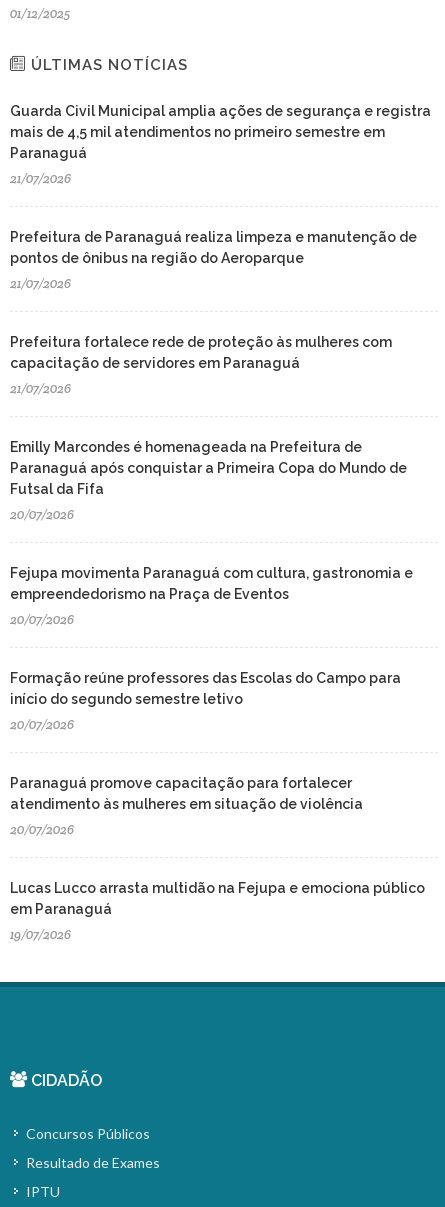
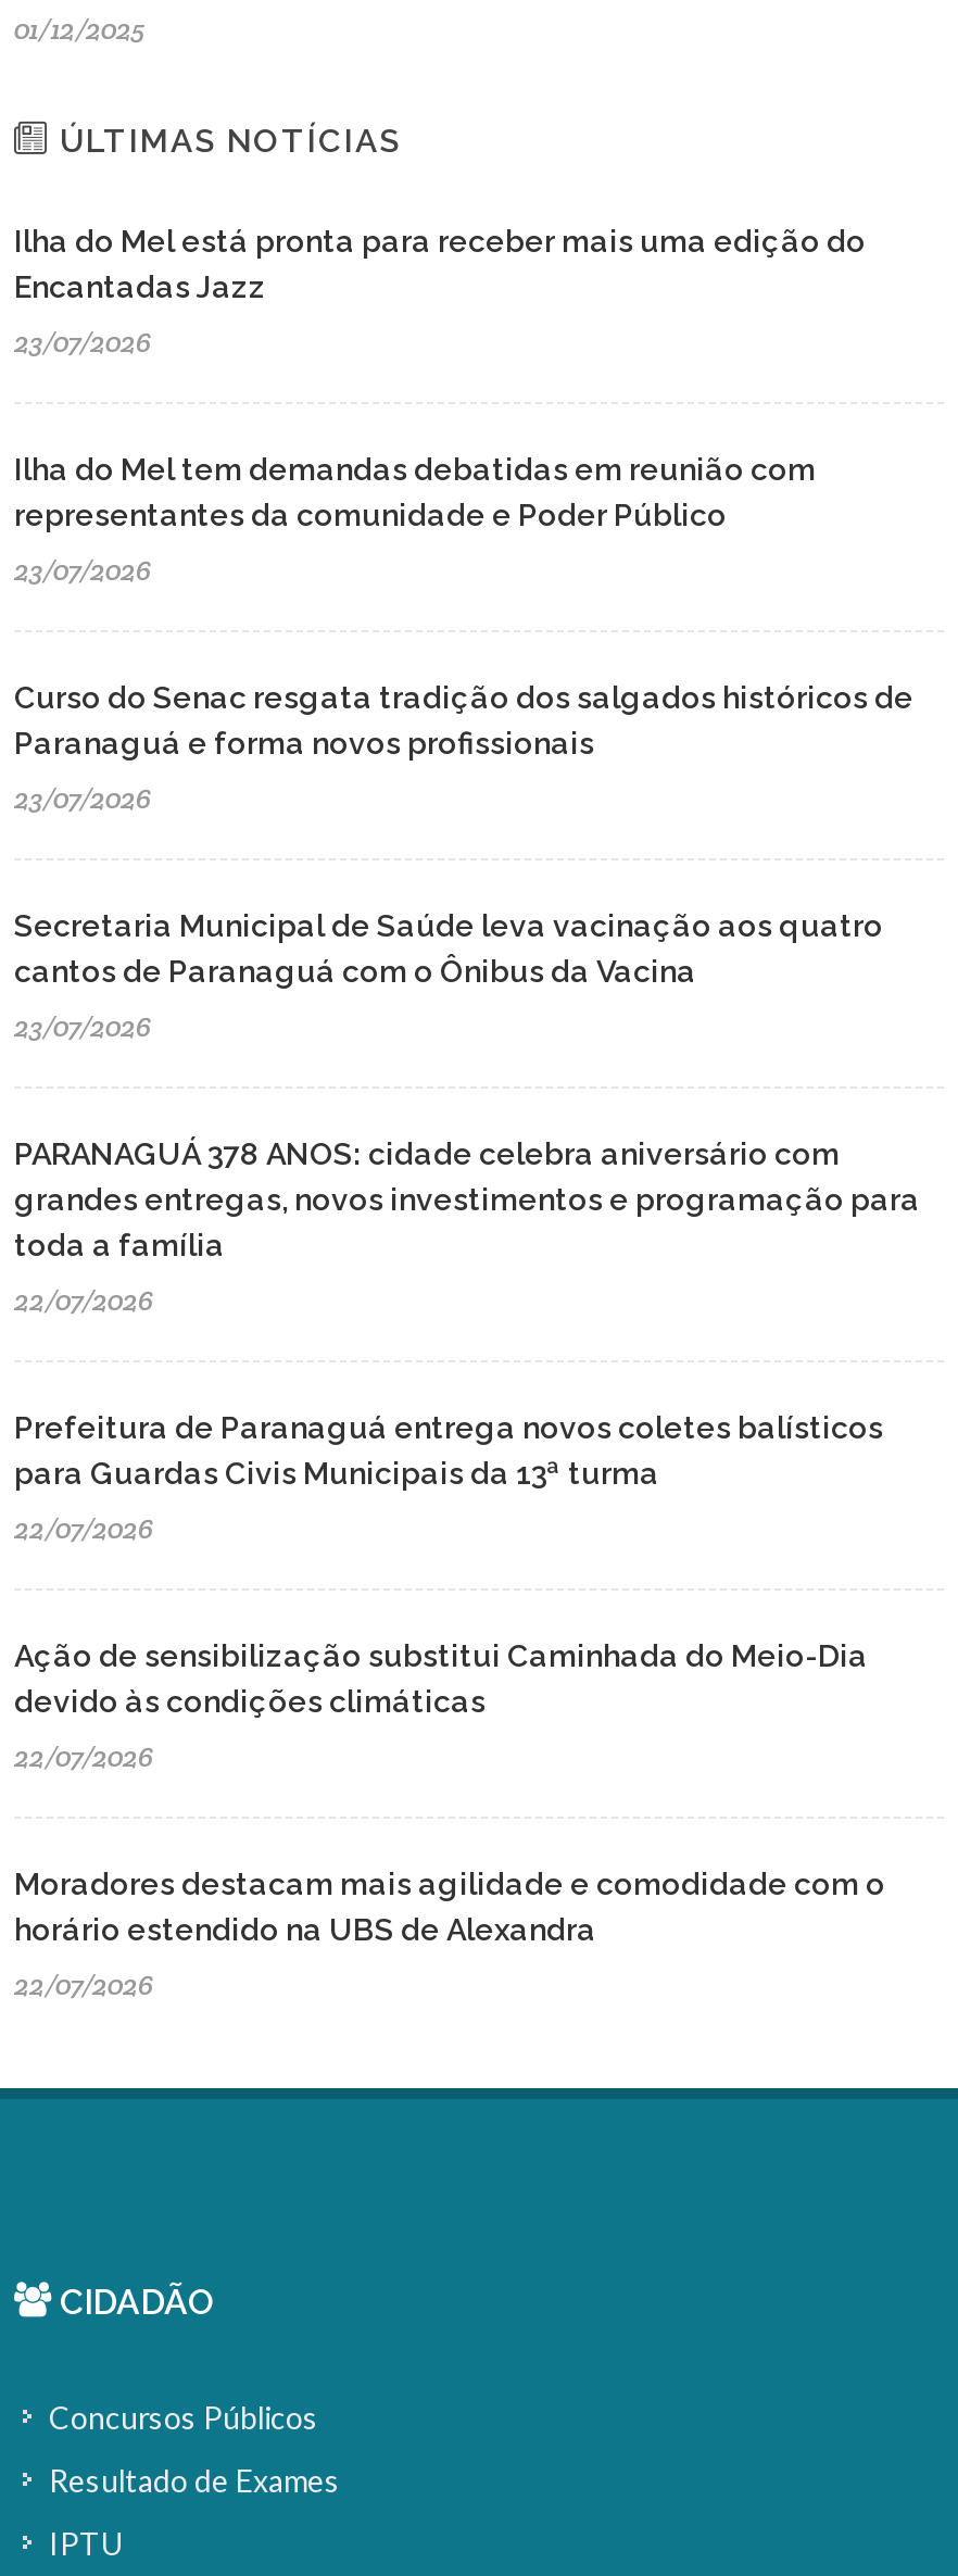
[10,103,431,161] Guarda Civil Municipal amplia ações de segurança e registra | mais de 4,5 mil atendimentos no primeiro semestre em | Paranaguá -> [14,225,866,305] Ilha do Mel está pronta para receber mais uma edição do | Encantadas Jazz
[10,170,71,187] 21/07/2026 -> [14,325,151,362] 23/07/2026
[10,229,417,266] Prefeitura de Paranaguá realiza limpeza e manutenção de | pontos de ônibus na região do Aeroparque -> [14,453,816,533] Ilha do Mel tem demandas debatidas em reunião com | representantes da comunidade e Poder Público
[10,275,71,292] 21/07/2026 -> [14,553,151,590] 23/07/2026
[10,334,392,371] Prefeitura fortalece rede de proteção às mulheres com | capacitação de servidores em Paranaguá -> [14,681,913,761] Curso do Senac resgata tradição dos salgados históricos de | Paranaguá e forma novos profissionais
[10,380,71,397] 21/07/2026 -> [14,781,151,818] 23/07/2026
[10,439,407,497] Emilly Marcondes é homenageada na Prefeitura de | Paranaguá após conquistar a Primeira Copa do Mundo de | Futsal da Fifa -> [14,909,883,990] Secretaria Municipal de Saúde leva vacinação aos quatro | cantos de Paranaguá com o Ônibus da Vacina
[10,506,74,523] 20/07/2026 -> [14,1009,151,1046] 23/07/2026
[10,565,413,602] Fejupa movimenta Paranaguá com cultura, gastronomia e | empreendedorismo na Praça de Eventos -> [14,1137,920,1263] PARANAGUÁ 378 ANOS: cidade celebra aniversário com | grandes entregas, novos investimentos e programação para | toda a família
[10,611,74,628] 20/07/2026 -> [14,1283,153,1320] 22/07/2026
[10,670,401,707] Formação reúne professores das Escolas do Campo para | início do segundo semestre letivo -> [14,1411,883,1491] Prefeitura de Paranaguá entrega novos coletes balísticos | para Guardas Civis Municipais da 13ª turma
[10,716,74,733] 20/07/2026 -> [14,1511,153,1548] 22/07/2026
[10,775,363,812] Paranaguá promove capacitação para fortalecer | atendimento às mulheres em situação de violência -> [14,1639,868,1720] Ação de sensibilização substitui Caminhada do Meio-Dia | devido às condições climáticas
[10,821,74,838] 20/07/2026 -> [14,1739,153,1776] 22/07/2026
[10,880,425,917] Lucas Lucco arrasta multidão na Fejupa e emociona público | em Paranaguá -> [14,1867,885,1948] Moradores destacam mais agilidade e comodidade com o | horário estendido na UBS de Alexandra
[10,926,71,943] 19/07/2026 -> [14,1967,153,2004] 22/07/2026

